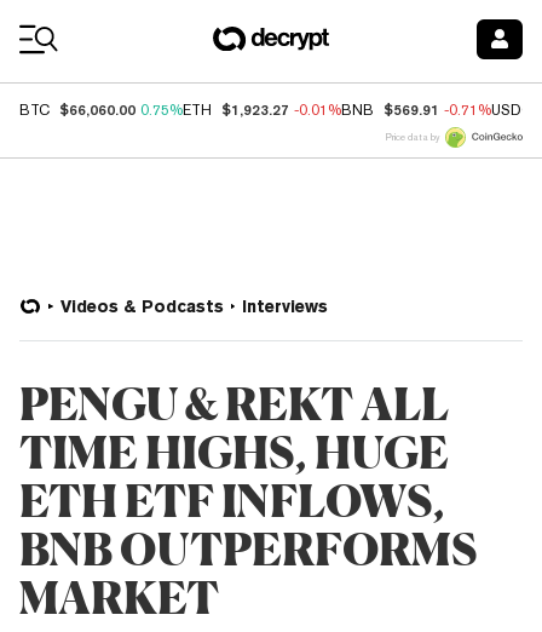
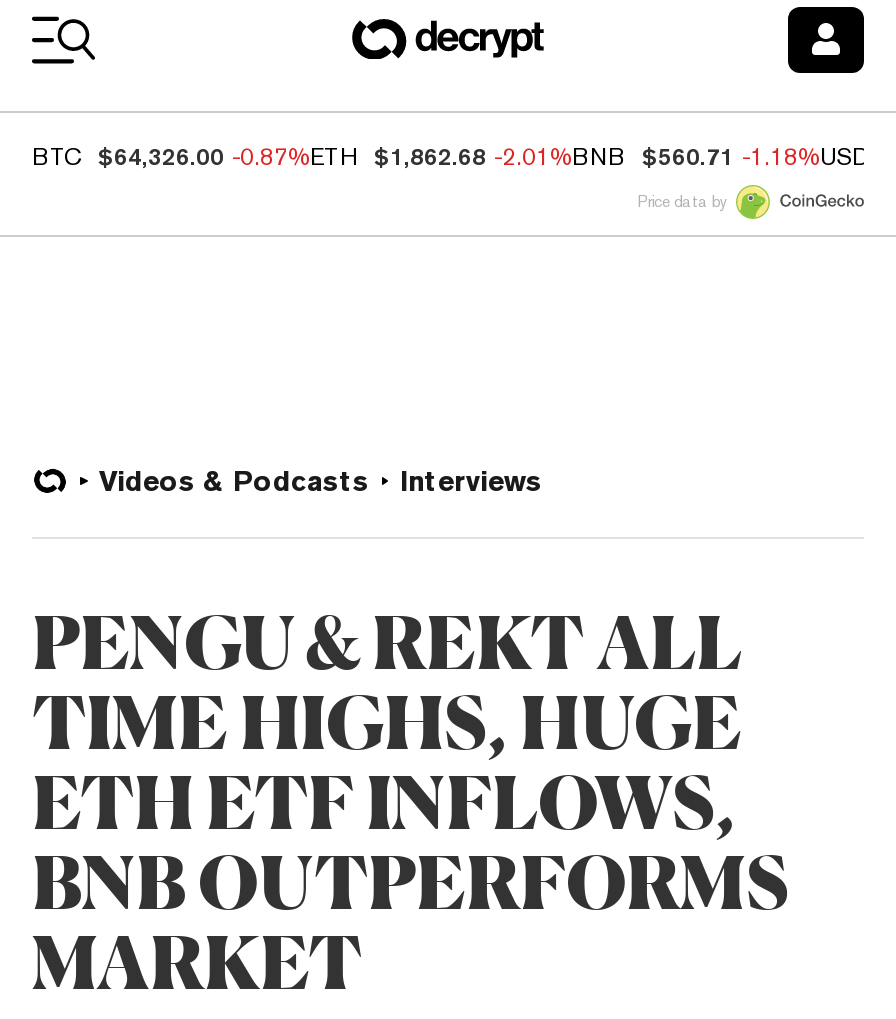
[19,100,532,119] BTC $66,060.00 0.75%ETH $1,923.27 -0.01%BNB $569.91 -0.71%USDC -> [32,141,888,171] BTC $64,326.00 -0.87%ETH $1,862.68 -2.01%BNB $560.71 -1.18%USDC

